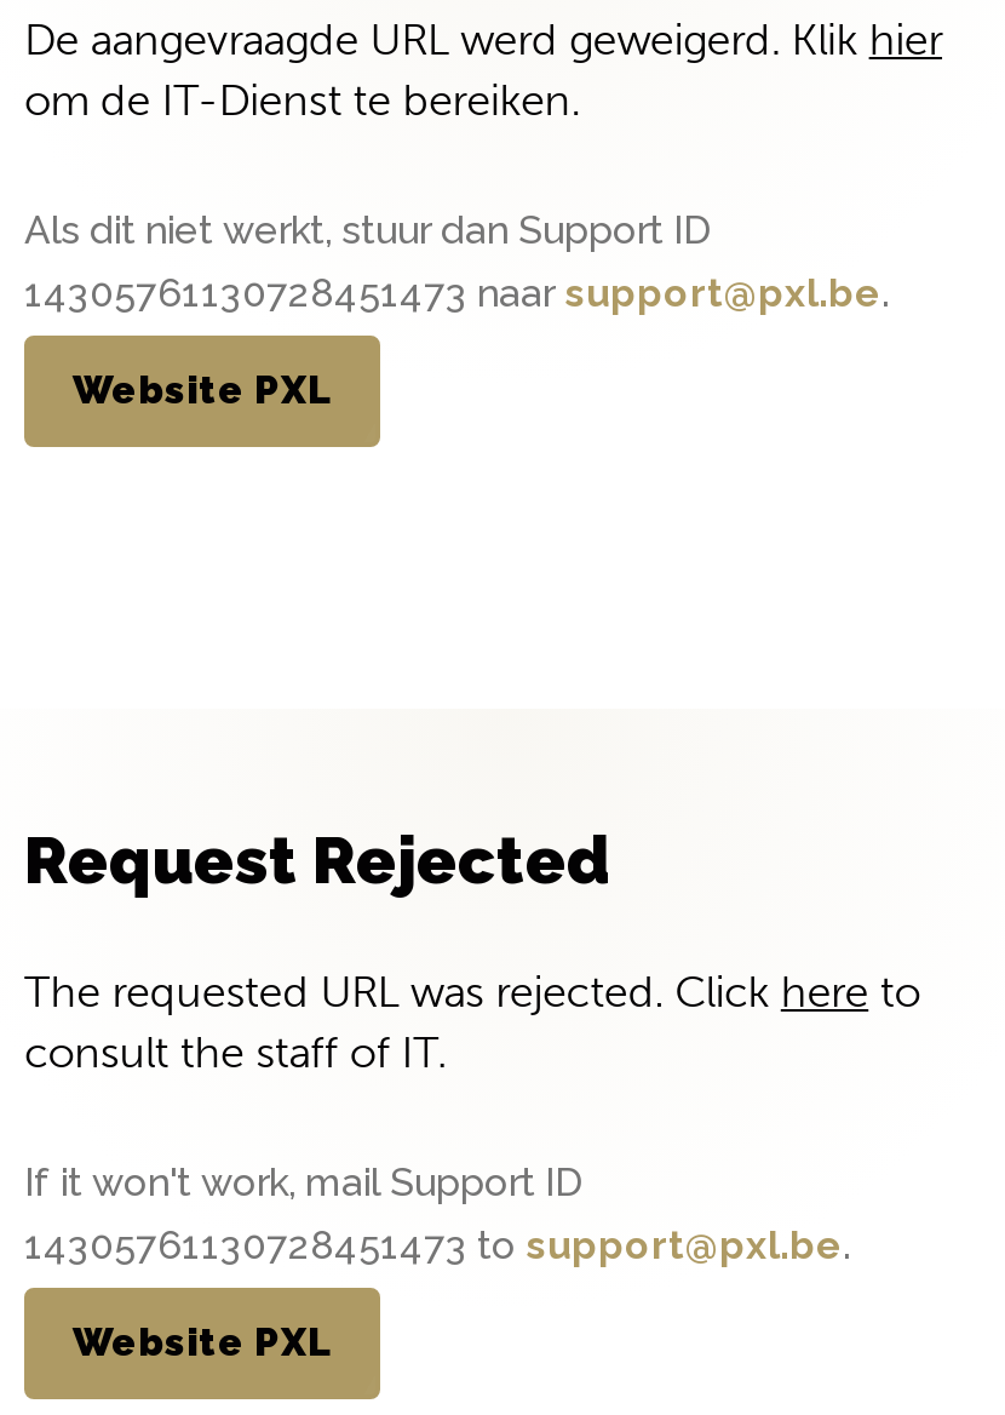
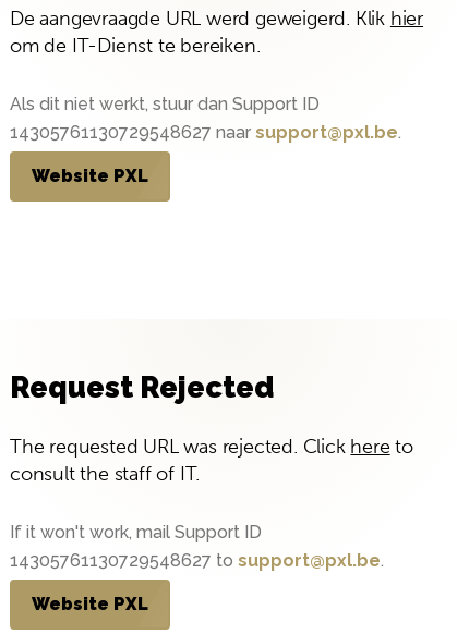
[24,270,889,316] 14305761130728451473 naar support@pxl.be. -> [10,122,401,143] 14305761130729548627 naar support@pxl.be.
[24,1222,850,1268] 14305761130728451473 to support@pxl.be. -> [10,550,384,571] 14305761130729548627 to support@pxl.be.

